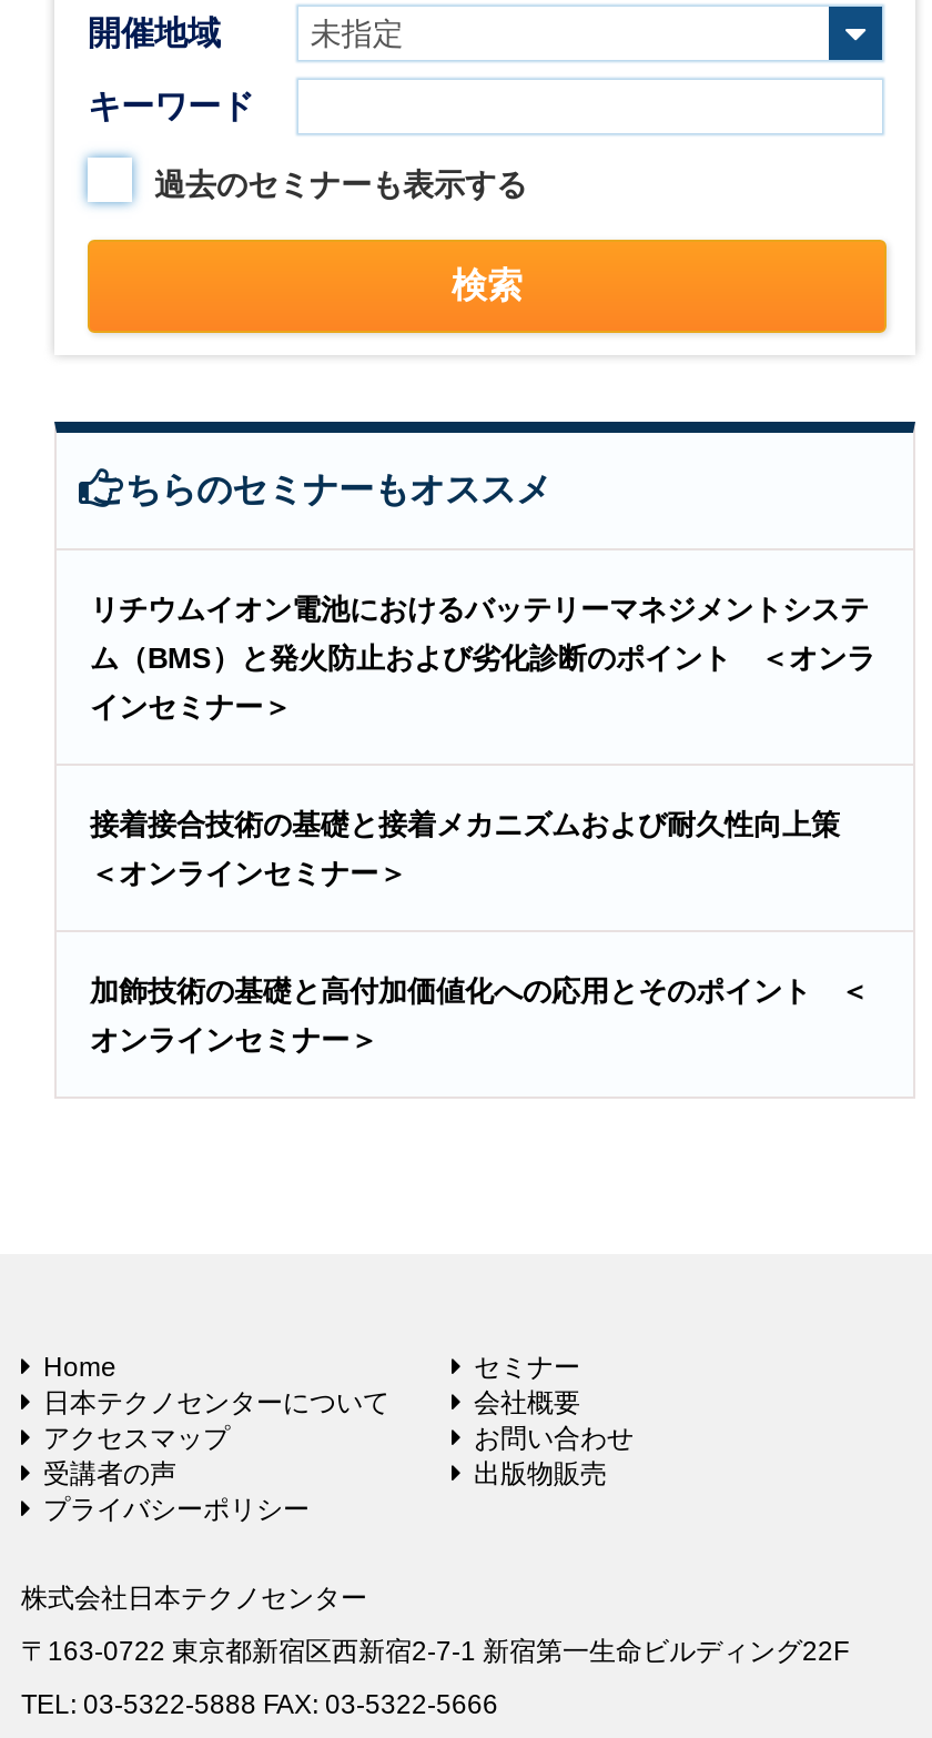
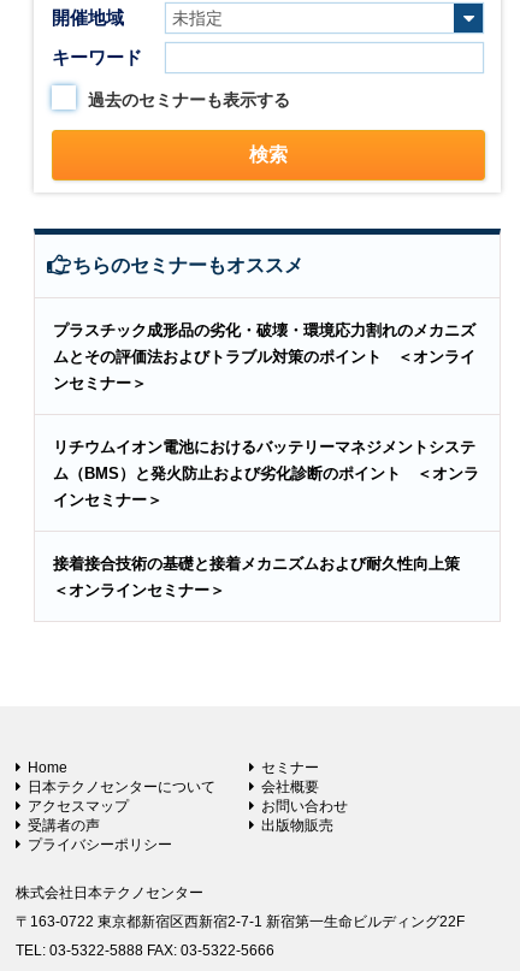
none -> [53,321,475,392] プラスチック成形品の劣化・破壊・環境応力割れのメカニズ | ムとその評価法およびトラブル対策のポイント ＜オンライ | ンセミナー＞
moved [90,592,875,890] -> [53,438,479,599]: リチウムイオン電池におけるバッテリーマネジメントシステ | ム（BMS）と発火防止および劣化診断のポイント ＜オンラ | インセミナー＞ | 接着接合技術の基礎と接着メカニズムおよび耐久性向上策 | ＜オンラインセミナー＞
[90,974,869,1056] 加飾技術の基礎と高付加価値化への応用とそのポイント ＜ | オンラインセミナー＞ -> none

